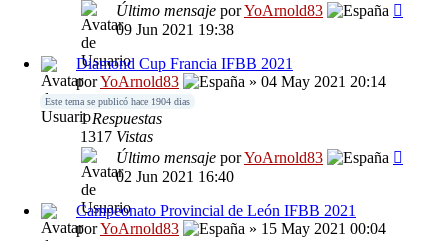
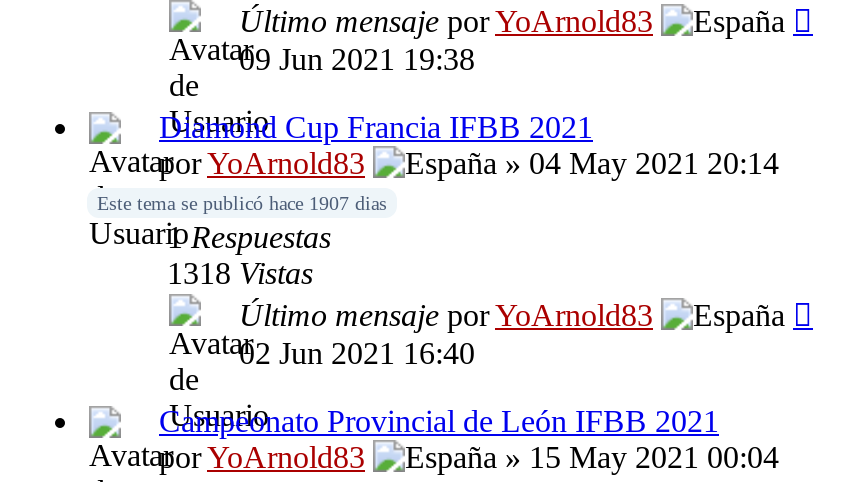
[45,96,190,107] Este tema se publicó hace 1904 dias -> [97,191,387,213] Este tema se publicó hace 1907 dias
[80,128,153,145] 1317Vistas -> [167,255,313,289] 1318Vistas

